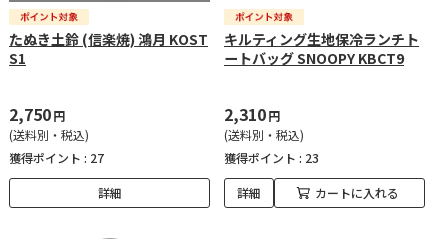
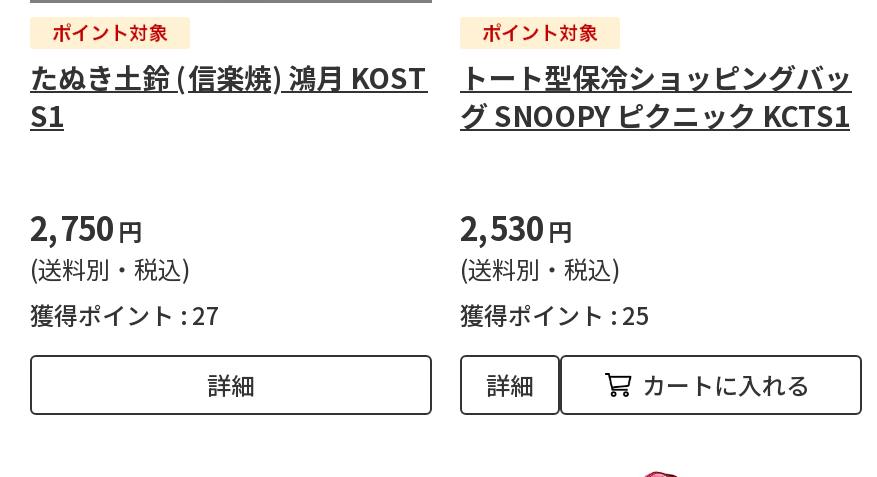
[224,29,419,68] キルティング生地保冷ランチト | ートバッグ SNOOPY KBCT9 -> [460,57,852,135] トート型保冷ショッピングバッ | グ SNOOPY ピクニック KCTS1
[224,102,280,126] 2,310 円 -> [460,203,572,251] 2,530 円
[224,149,319,166] 獲得ポイント : 23 -> [460,297,650,331] 獲得ポイント : 25

